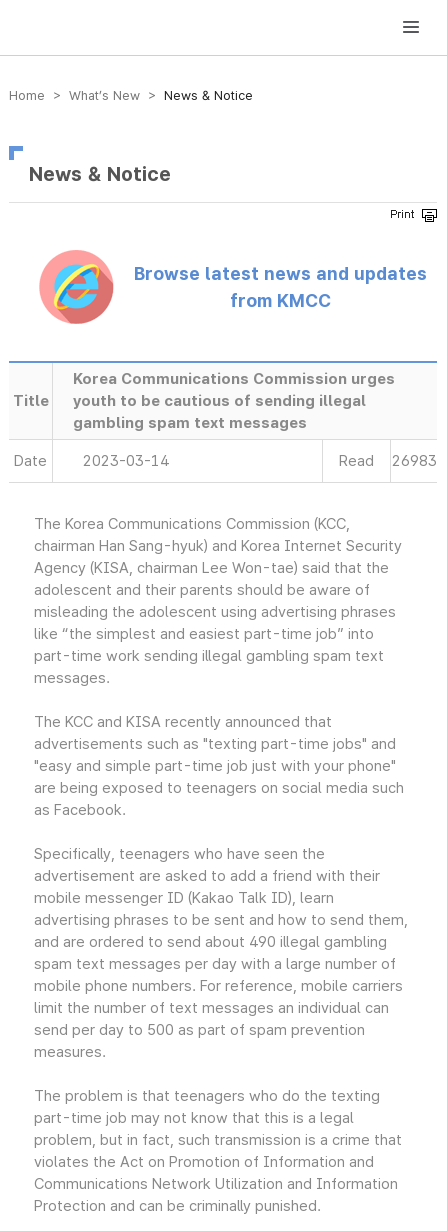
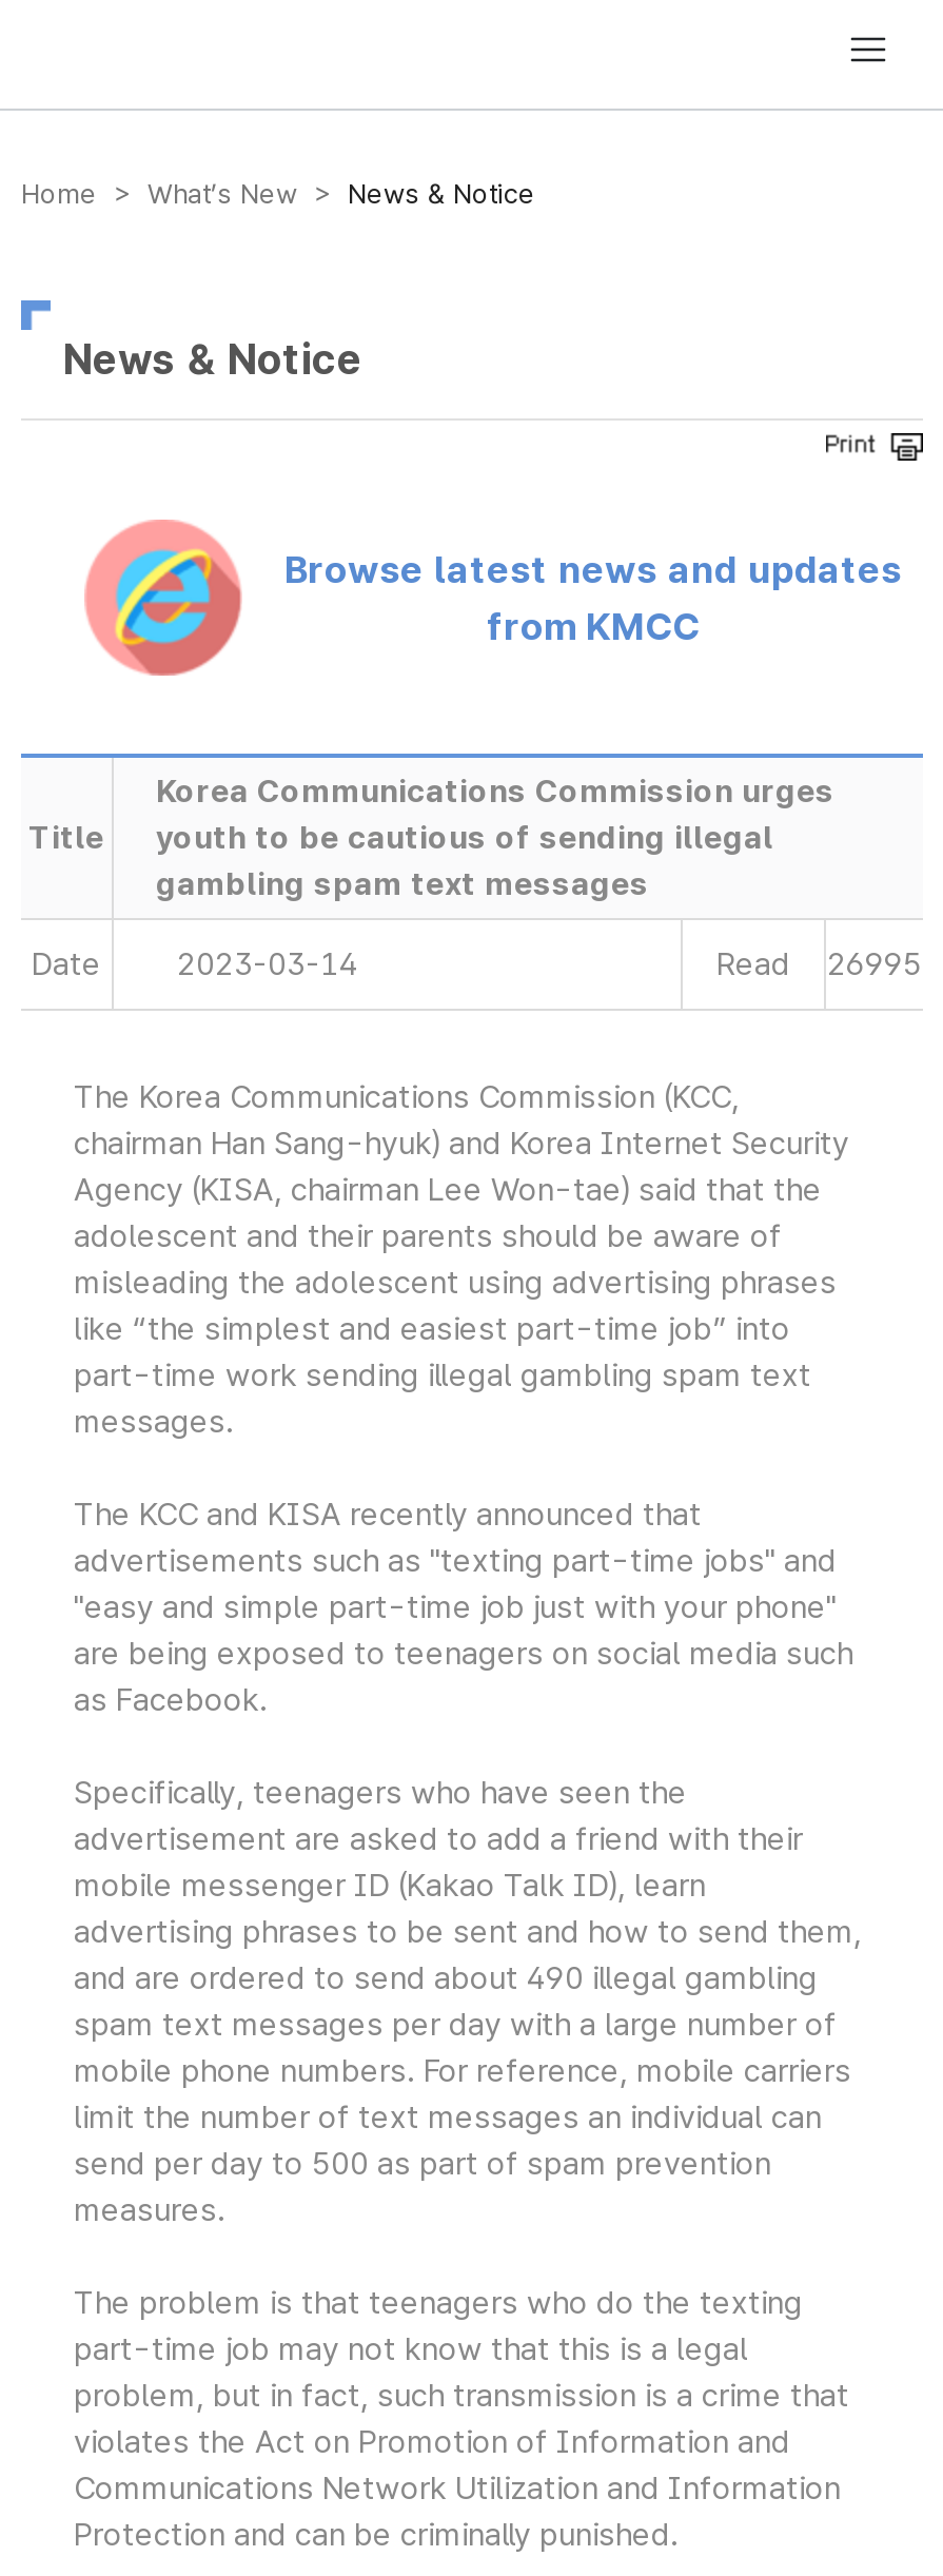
[339,452,436,470] Read 26983 -> [716,945,922,983] Read 26995

